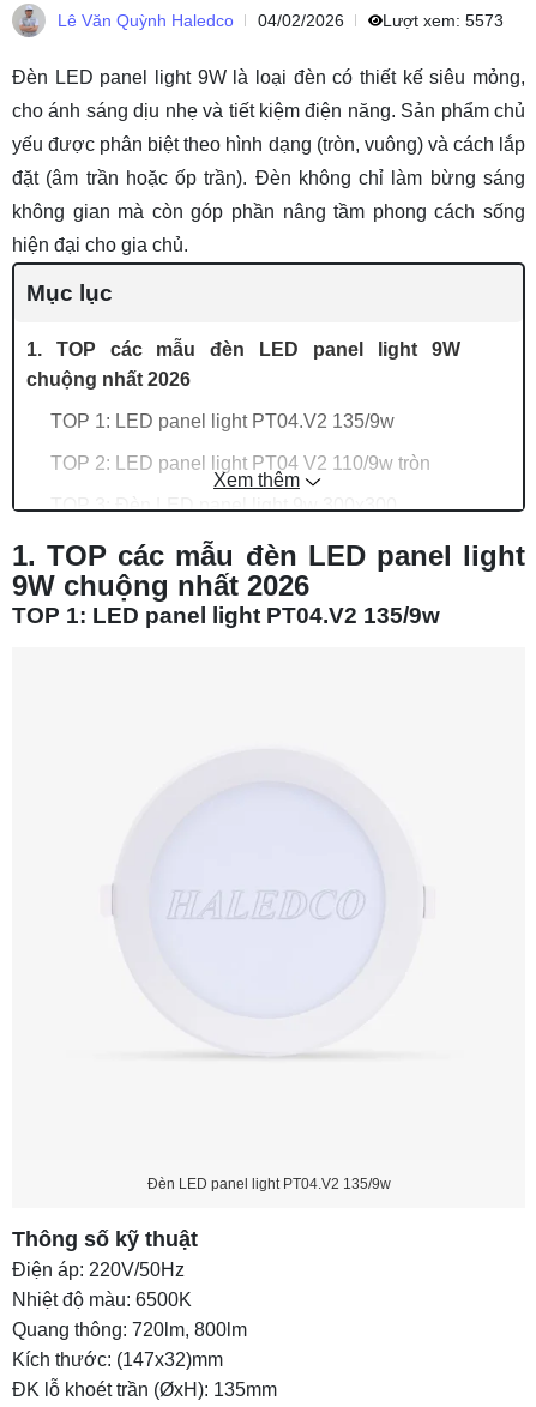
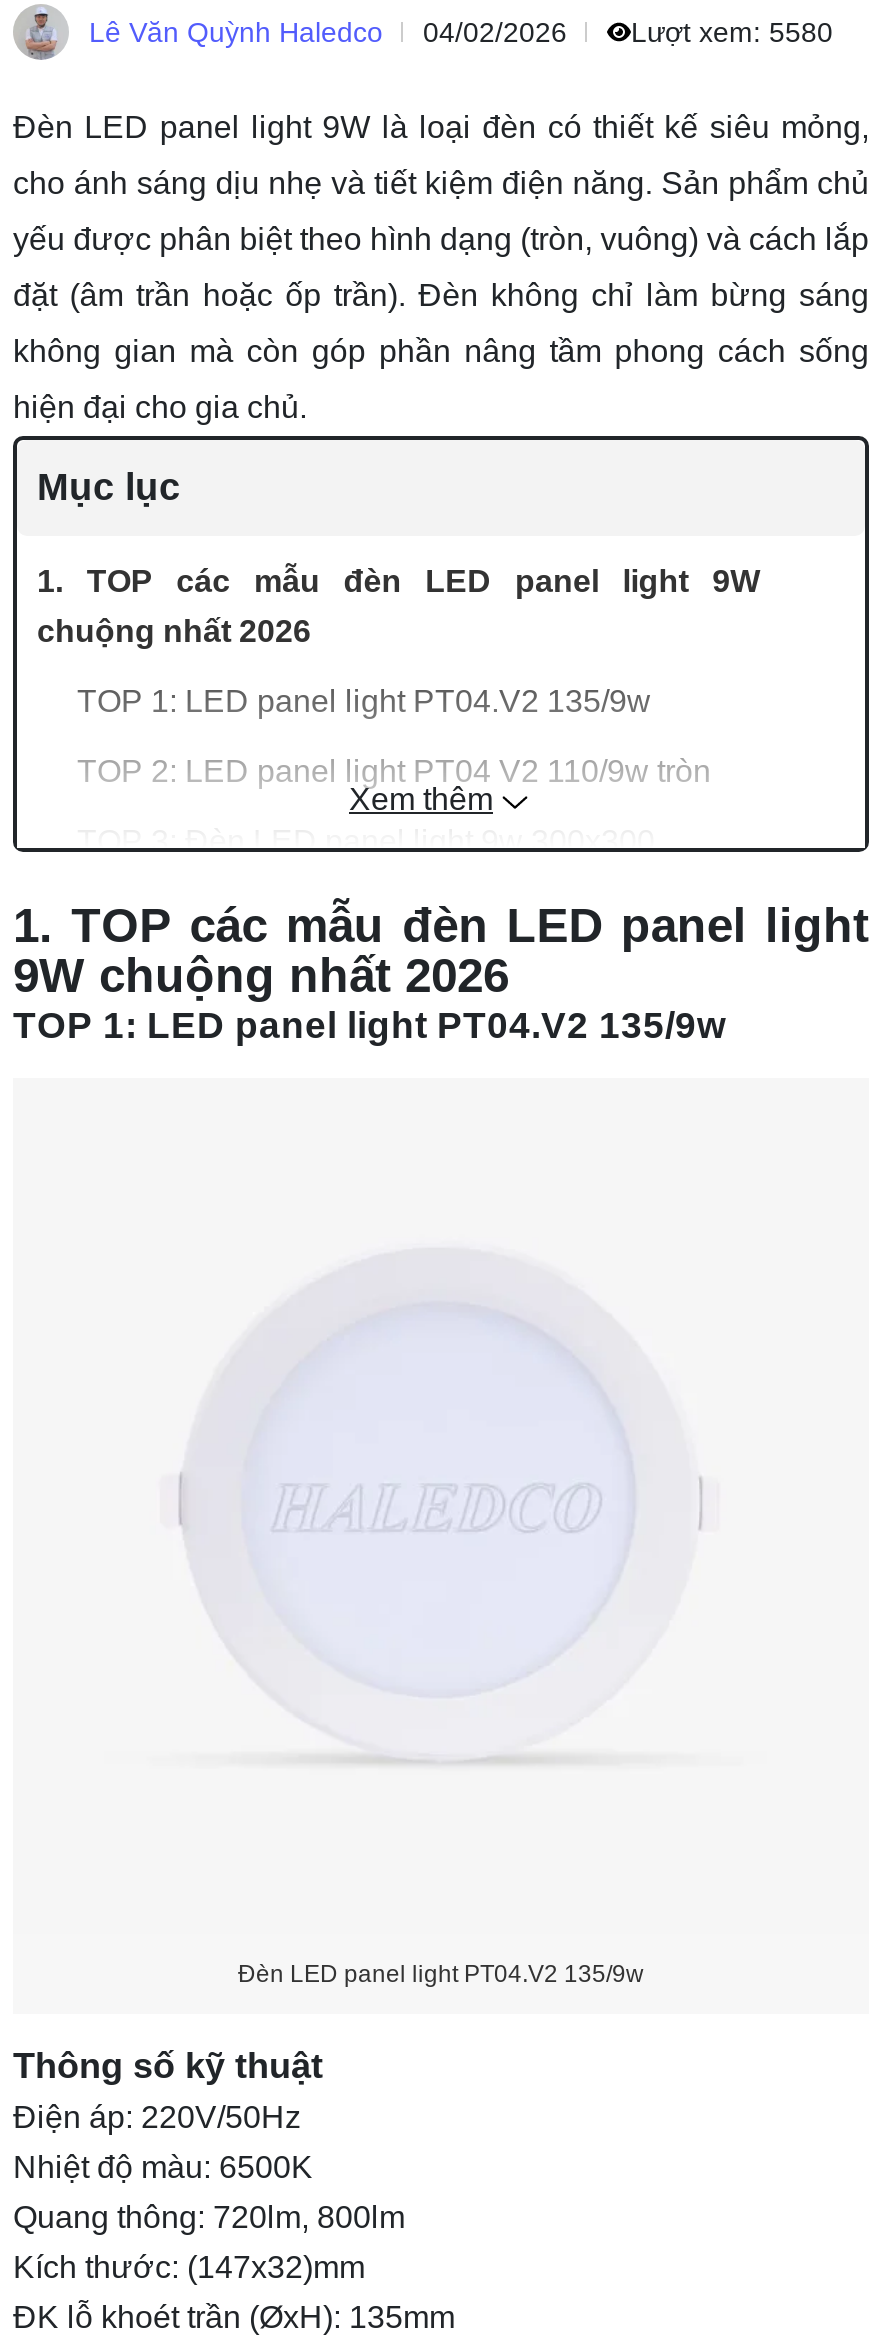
[58,11,504,30] Lê Văn Quỳnh Haledco 04/02/2026 Lượt xem: 5573 -> [89,16,833,48] Lê Văn Quỳnh Haledco 04/02/2026 Lượt xem: 5580

